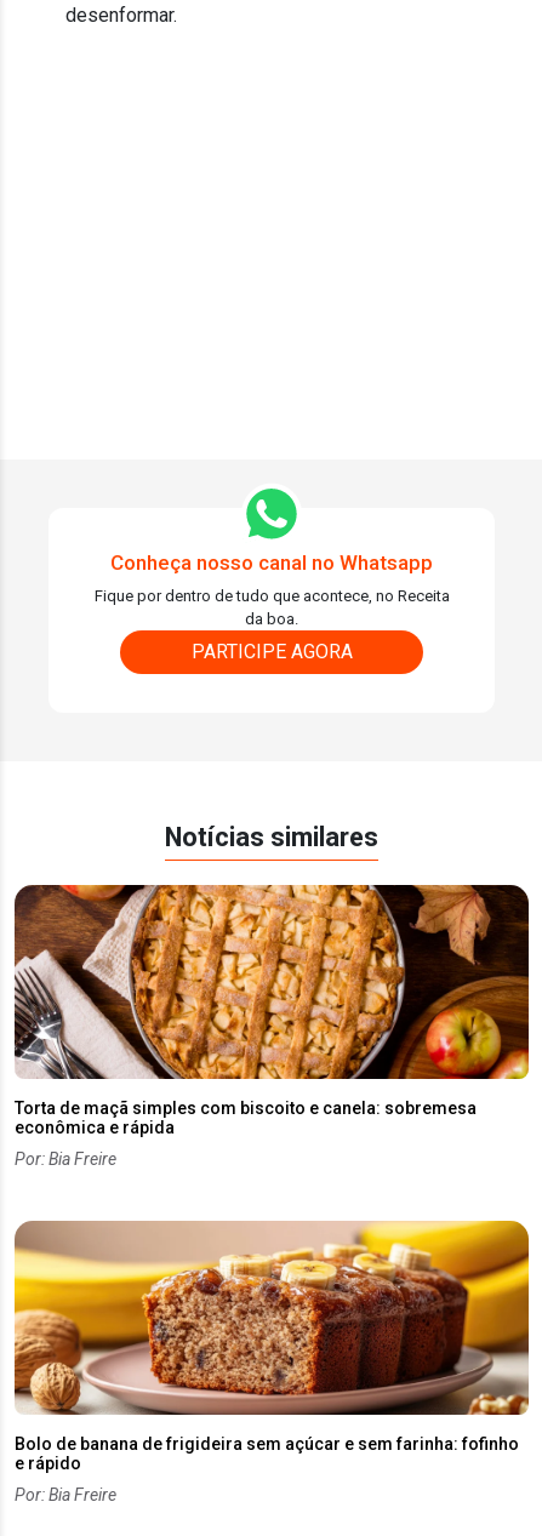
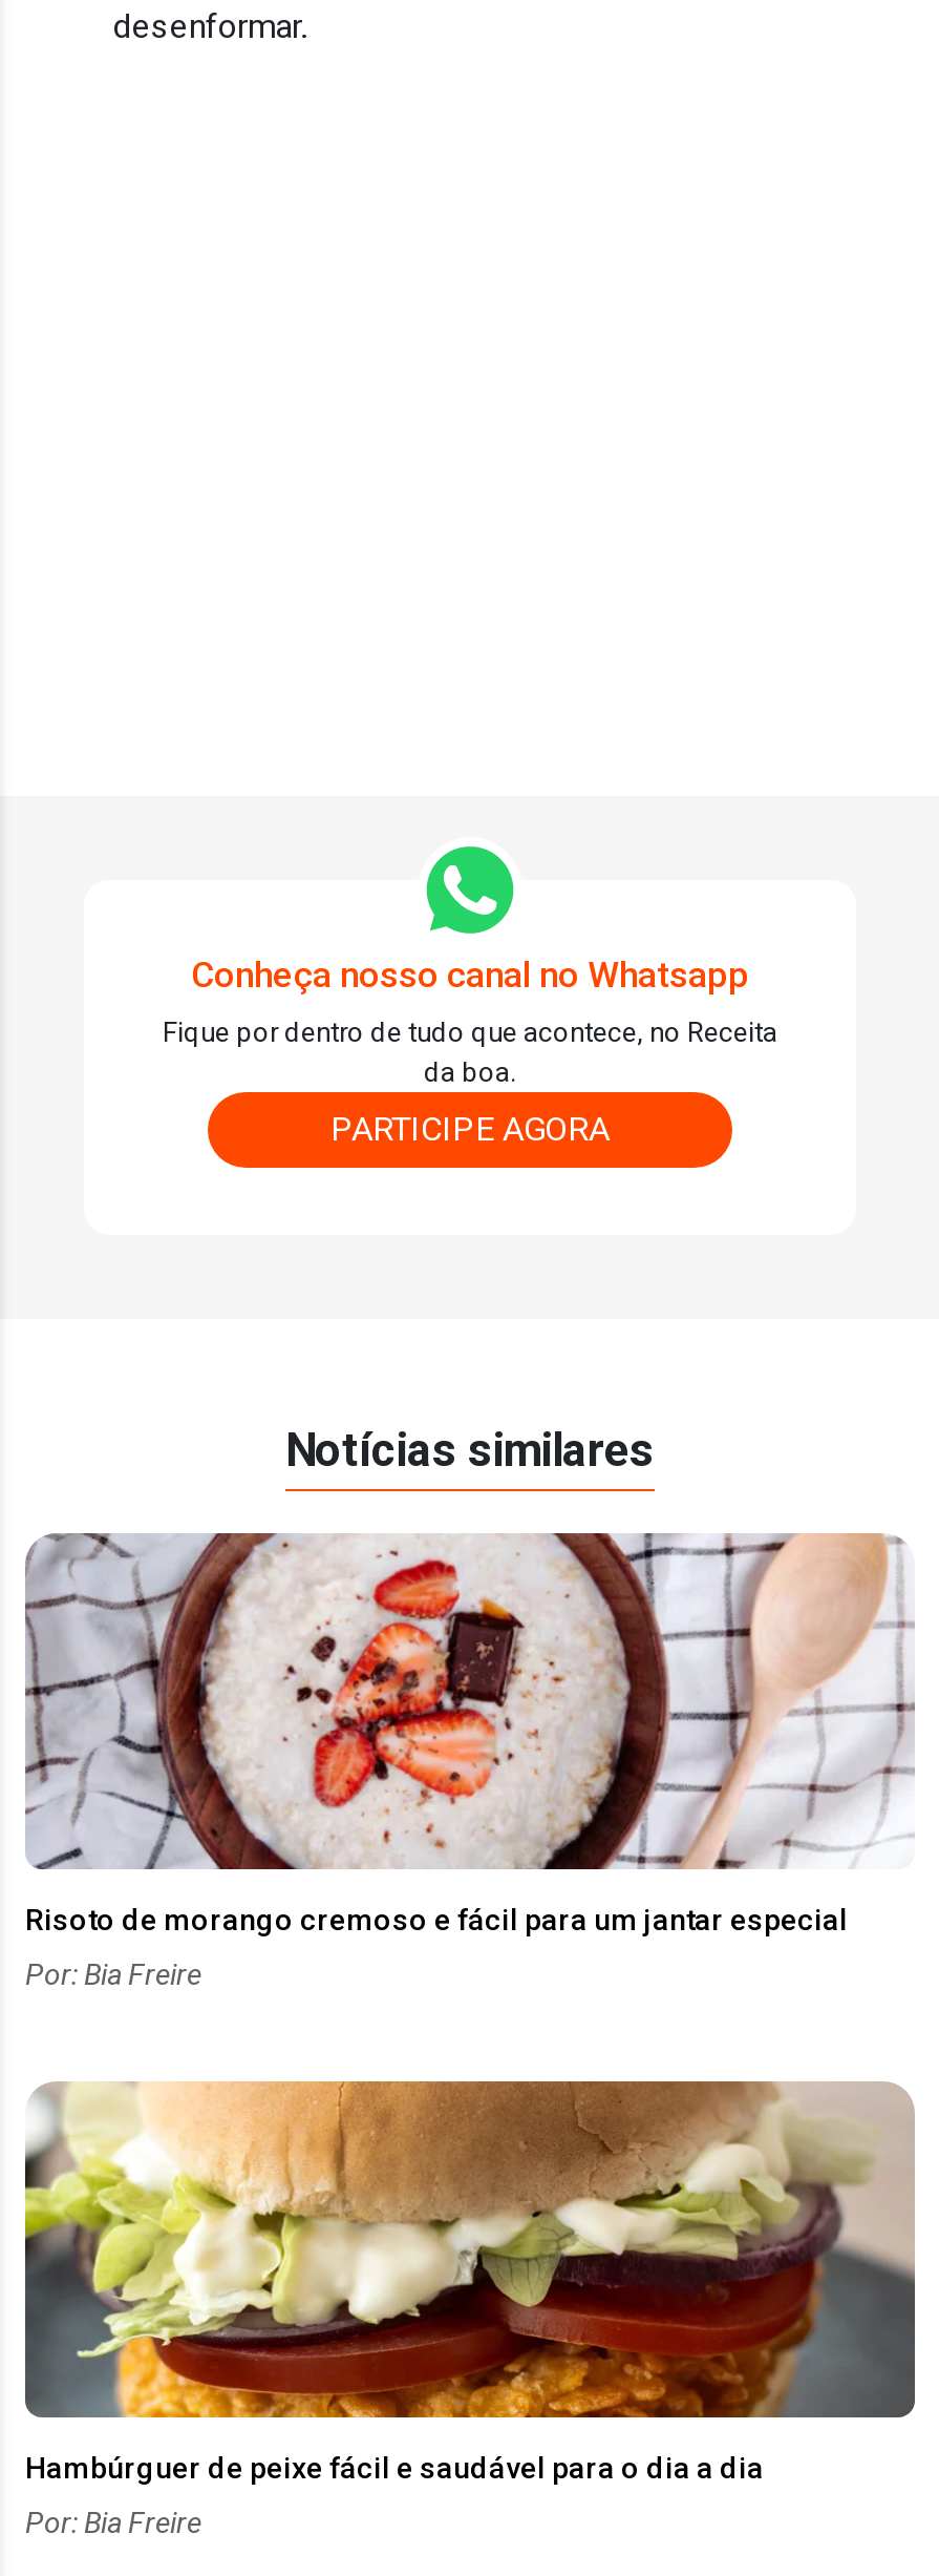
[15,884,530,1138] [image] | Torta de maçã simples com biscoito e canela: sobremesa | econômica e rápida -> [25,1531,915,1937] [image] | Risoto de morango cremoso e fácil para um jantar especial
[13,1220,530,1473] [image] | Bolo de banana de frigideira sem açúcar e sem farinha: fofinho | e rápido -> [23,2081,915,2485] [image] | Hambúrguer de peixe fácil e saudável para o dia a dia

